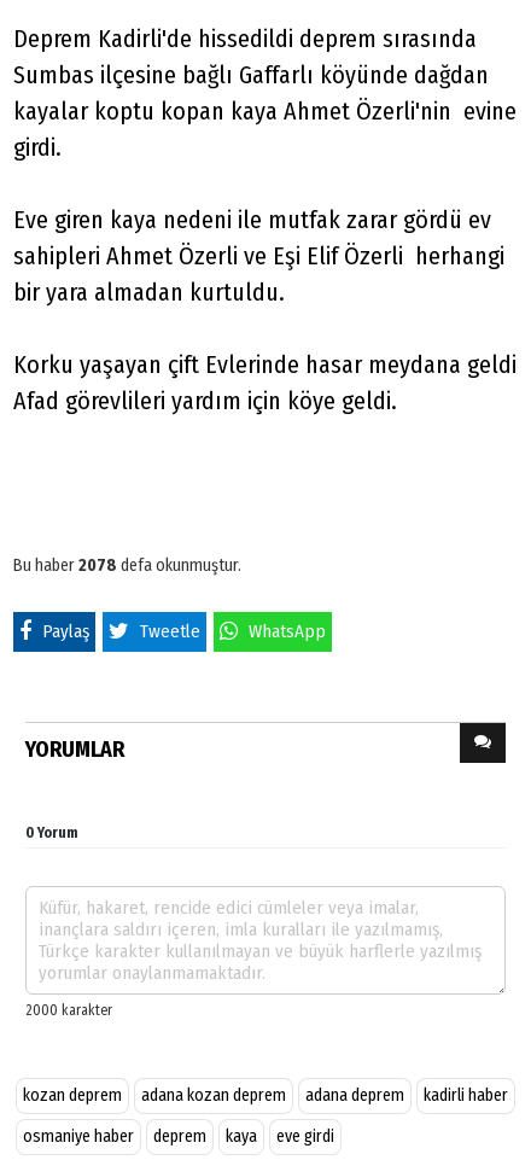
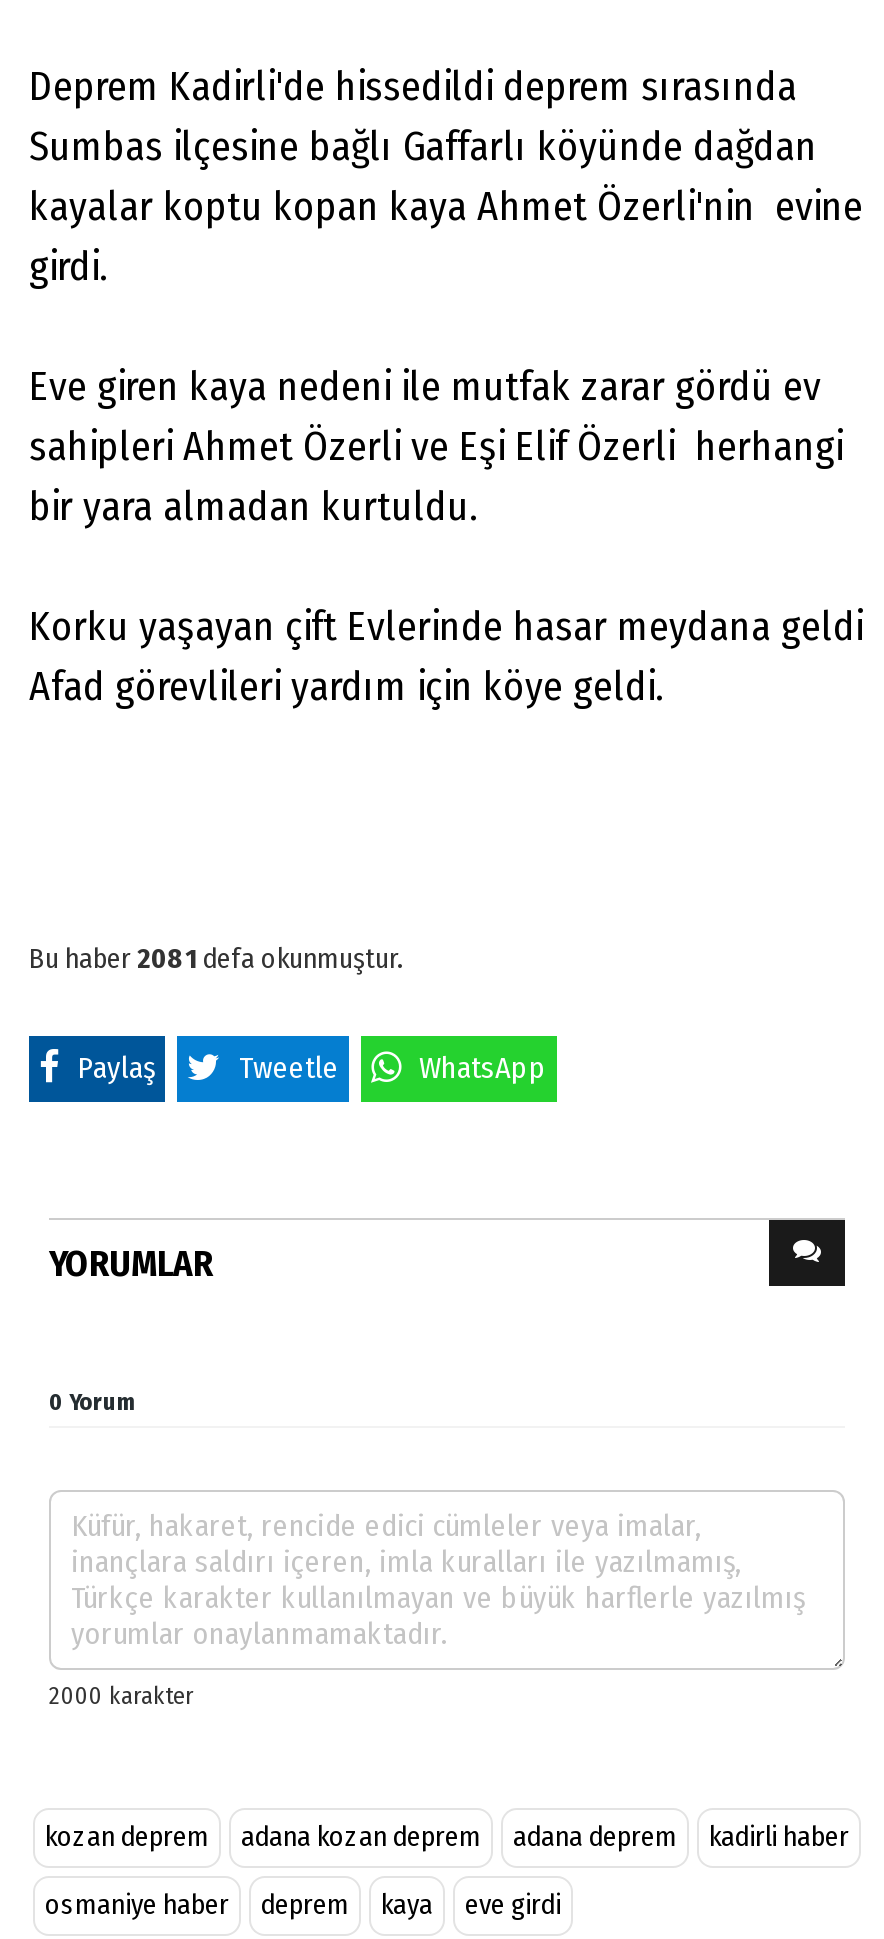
[13,555,241,576] Bu haber 2078 defa okunmuştur. -> [29,942,403,976] Bu haber 2081 defa okunmuştur.

